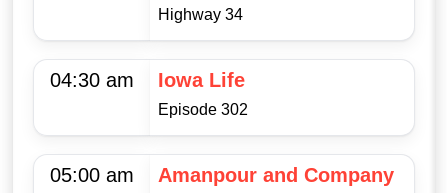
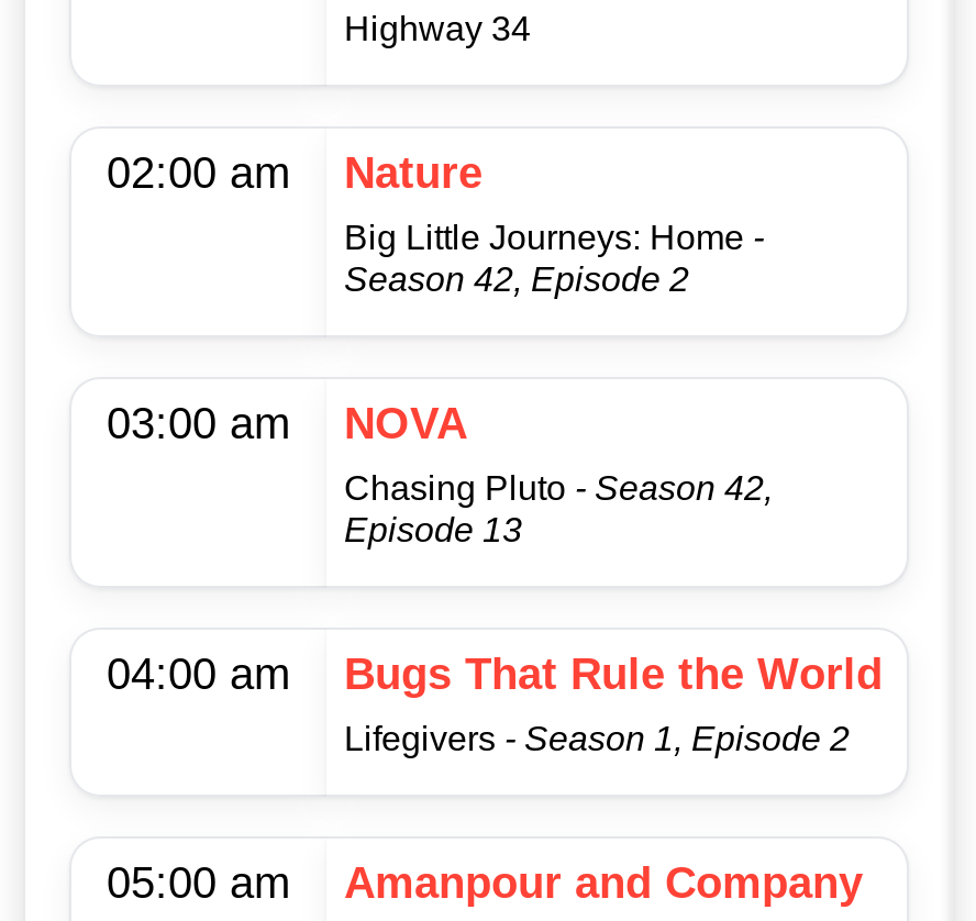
[50,69,248,118] 04:30 am | Iowa Life | Episode 302 -> [107,149,883,757] 02:00 am | Nature | Big Little Journeys: Home - | Season 42, Episode 2 | 03:00 am | NOVA | Chasing Pluto - Season 42, | Episode 13 | 04:00 am | Bugs That Rule the World | Lifegivers - Season 1, Episode 2

